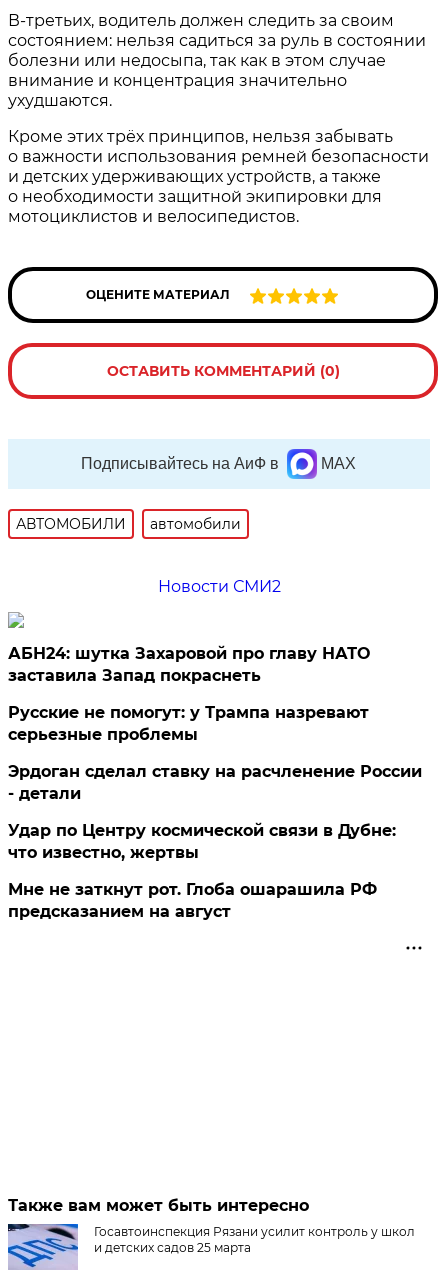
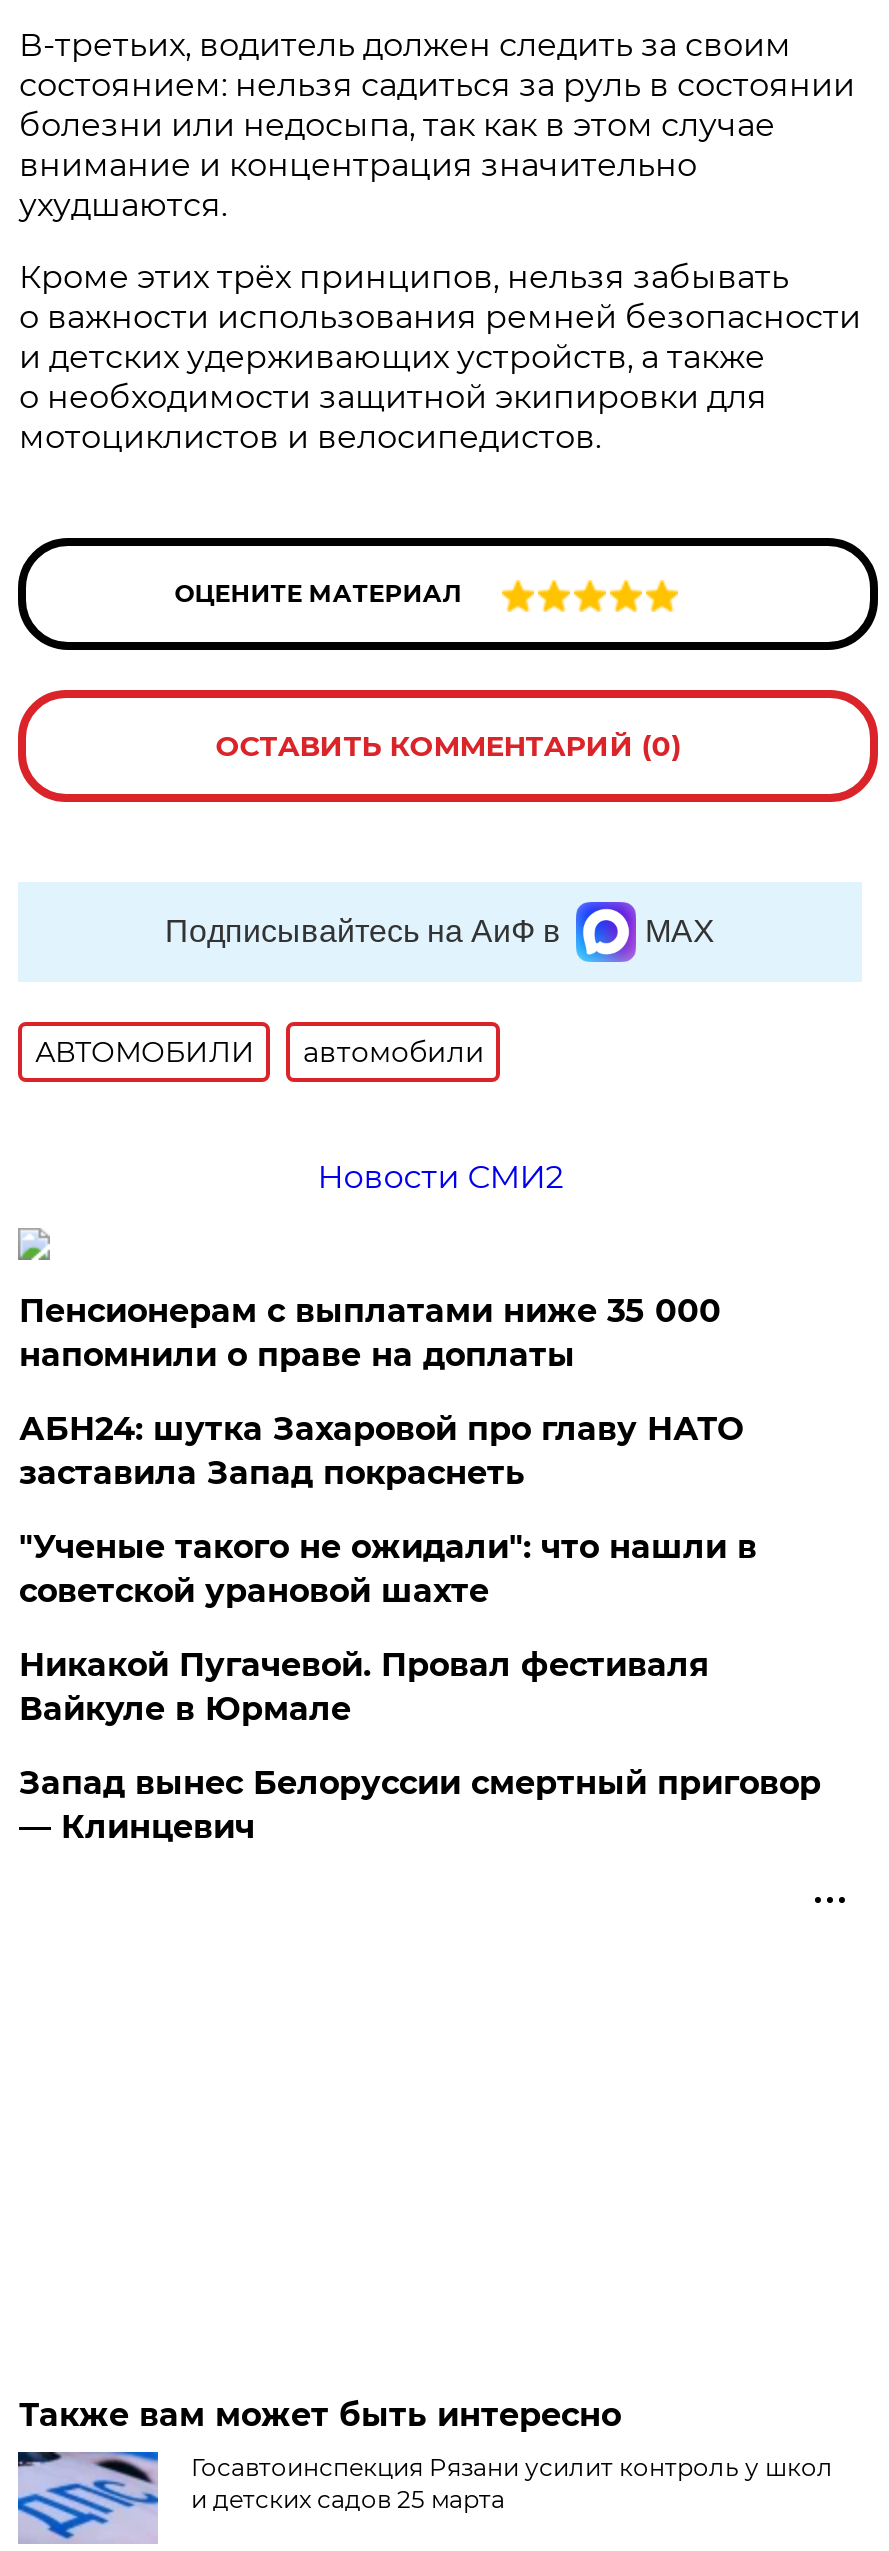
none -> [19,1292,721,1374] Пенсионерам с выплатами ниже 35 000 | напомнили о праве на доплаты
moved [8,644,370,685] -> [19,1410,743,1492]: АБН24: шутка Захаровой про главу НАТО | заставила Запад покраснеть
[8,703,422,921] Русские не помогут: у Трампа назревают | серьезные проблемы | Эрдоган сделал ставку на расчленение России | - детали | Удар по Центру космической связи в Дубне: | что известно, жертвы | Мне не заткнут рот. Глоба ошарашила РФ | предсказанием на август -> [19,1528,821,1846] "Ученые такого не ожидали": что нашли в | советской урановой шахте | Никакой Пугачевой. Провал фестиваля | Вайкуле в Юрмале | Запад вынес Белоруссии смертный приговор | — Клинцевич

